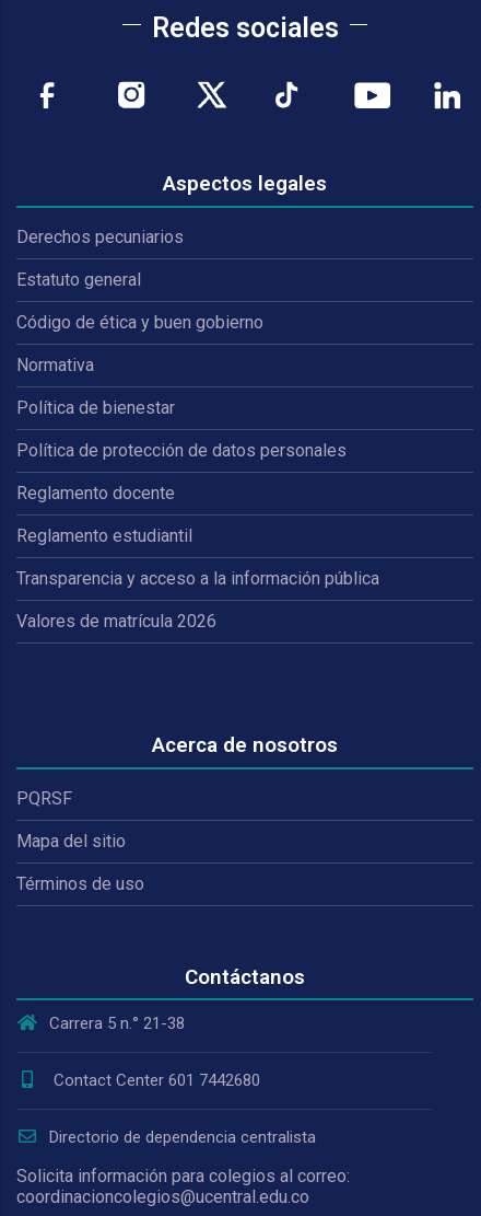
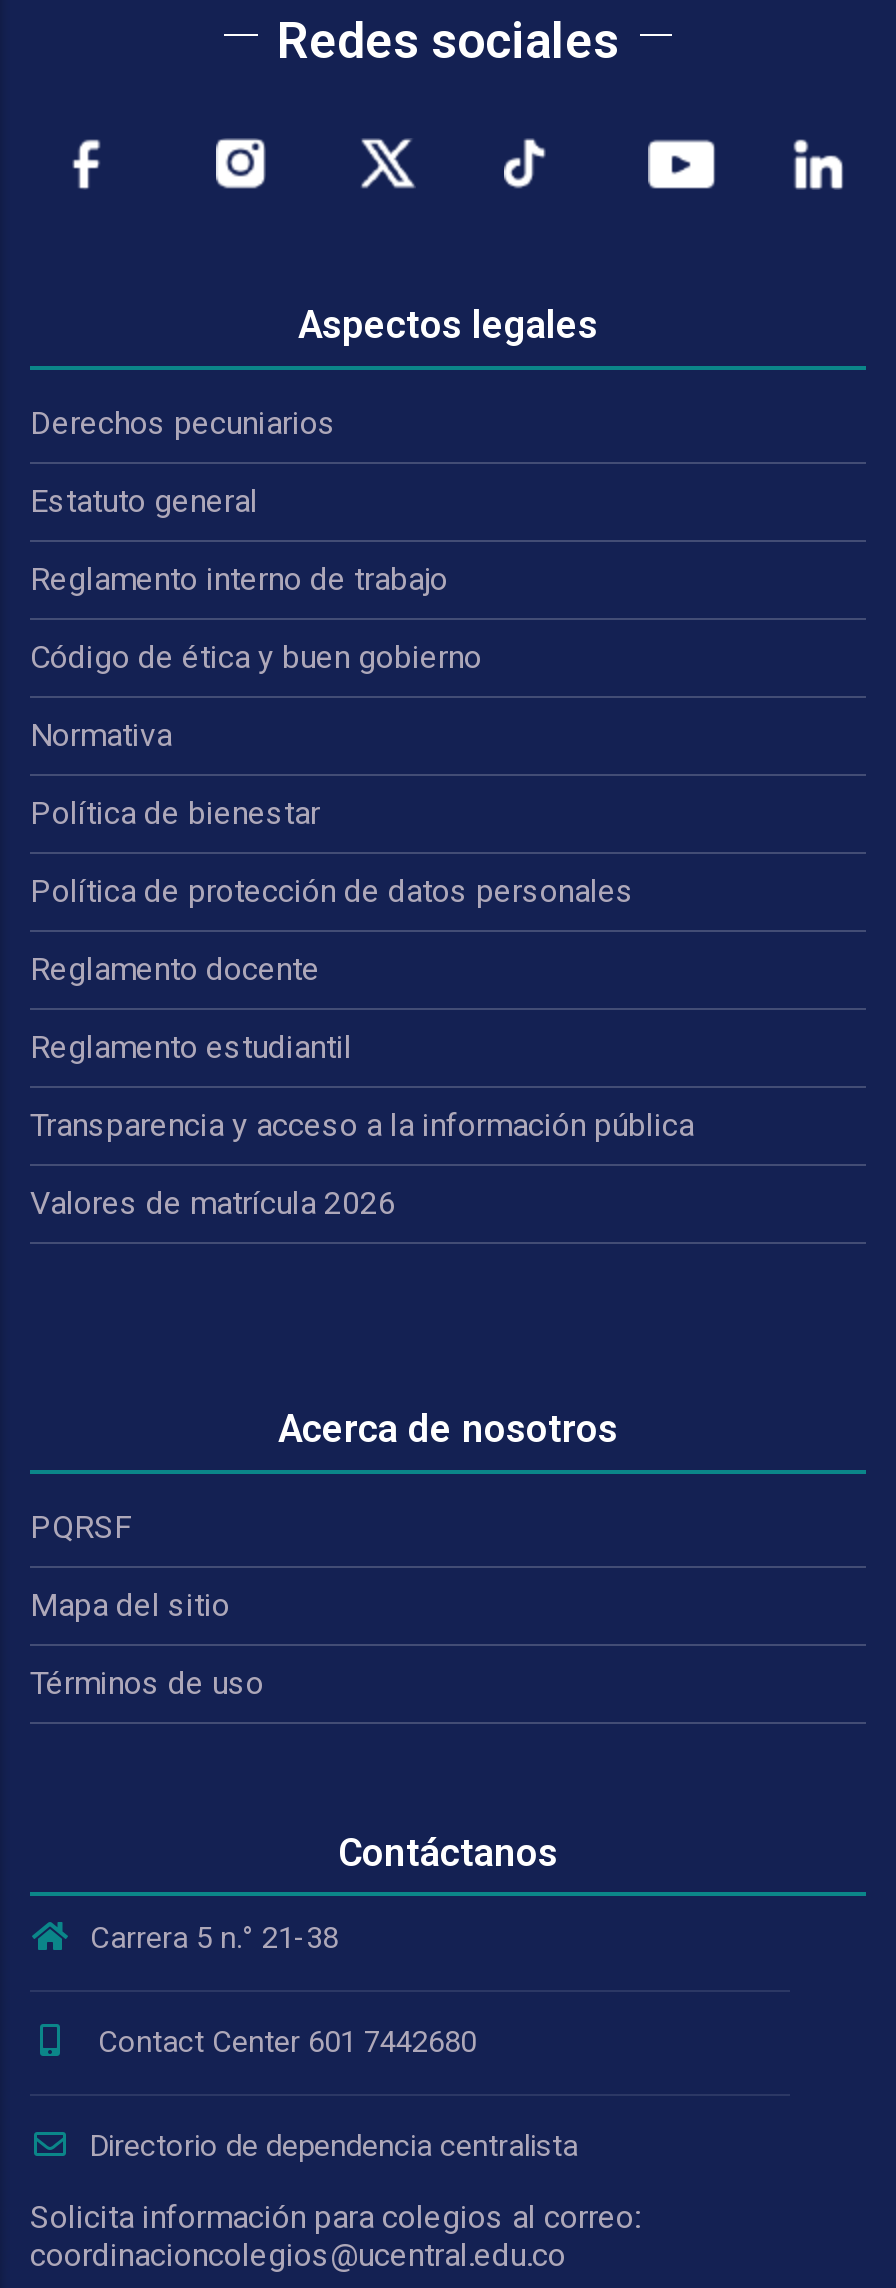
none -> [30,560,448,598] Reglamento interno de trabajo

